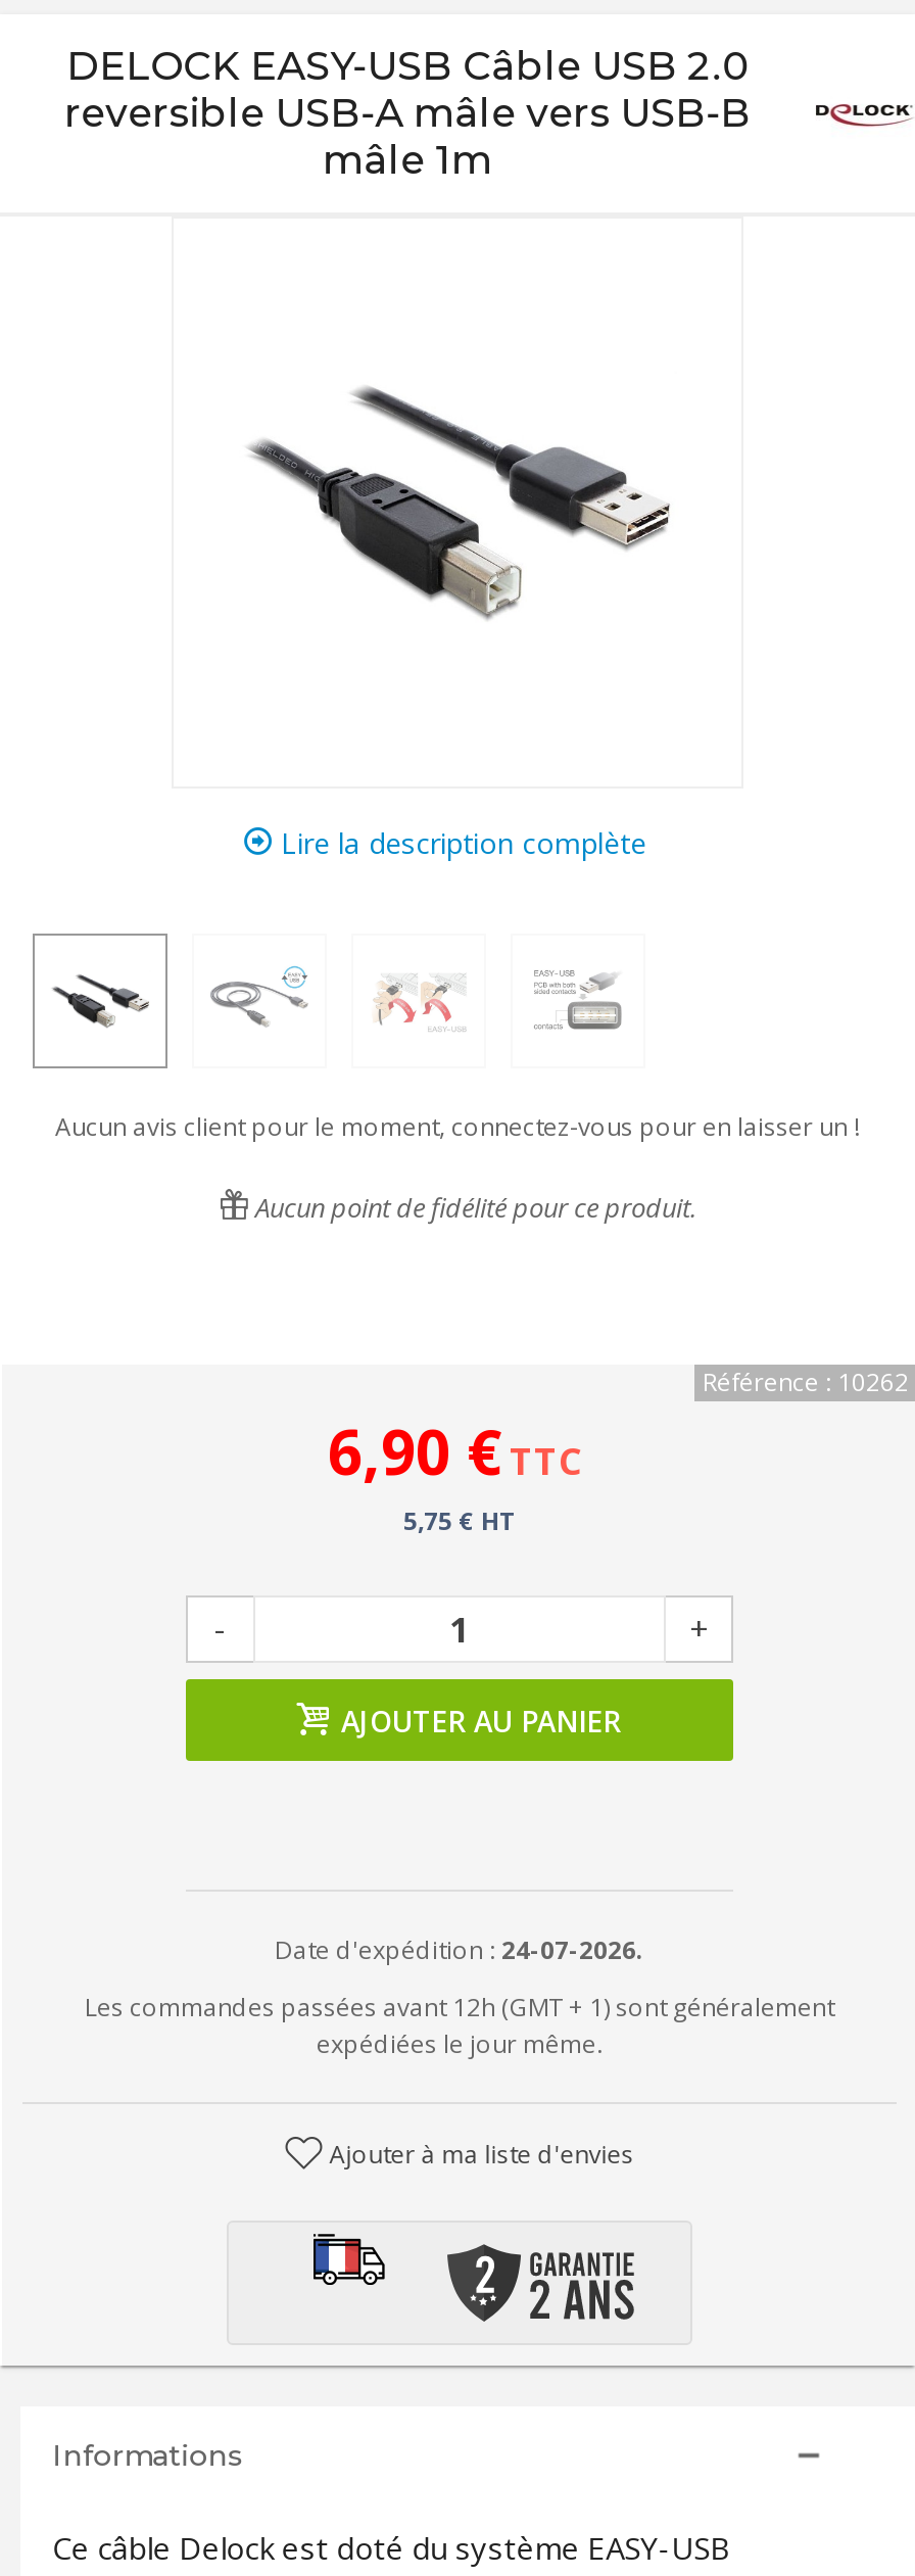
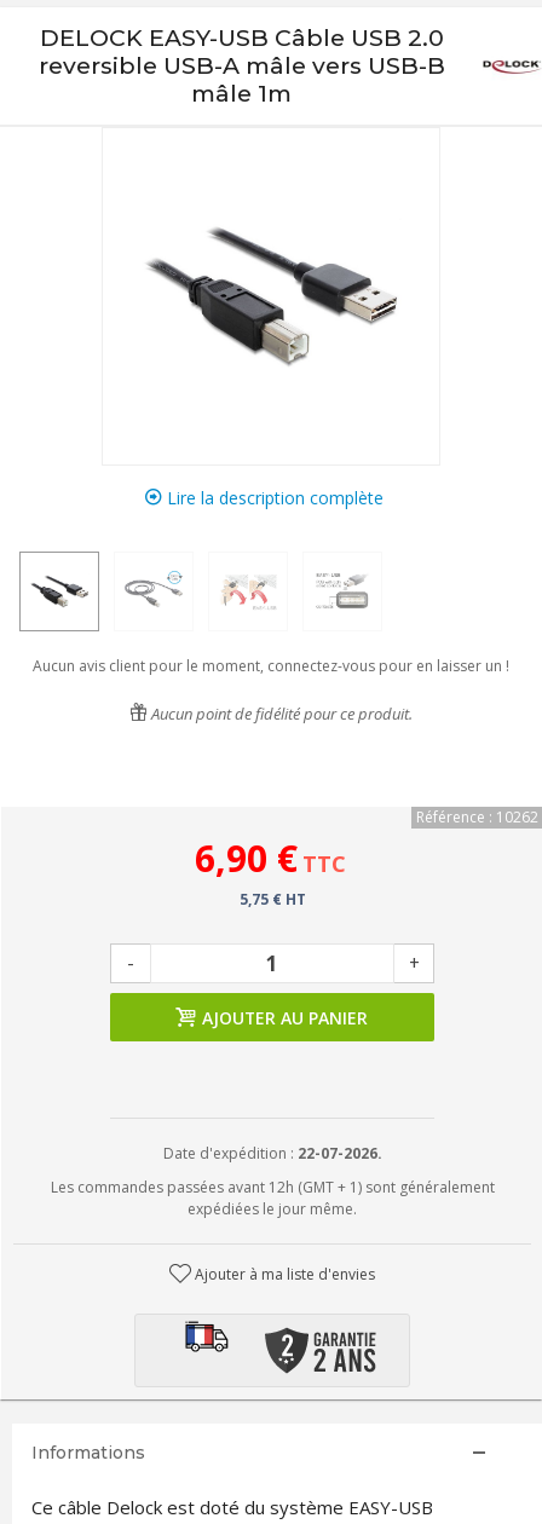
[275,1933,644,1967] Date d'expédition : 24-07-2026. -> [163,1143,382,1164] Date d'expédition : 22-07-2026.

